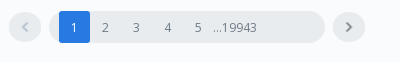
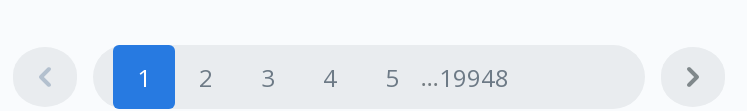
[71,18,257,35] 1 2 3 4 5 19943 -> [137,60,509,94] 1 2 3 4 5 19948

